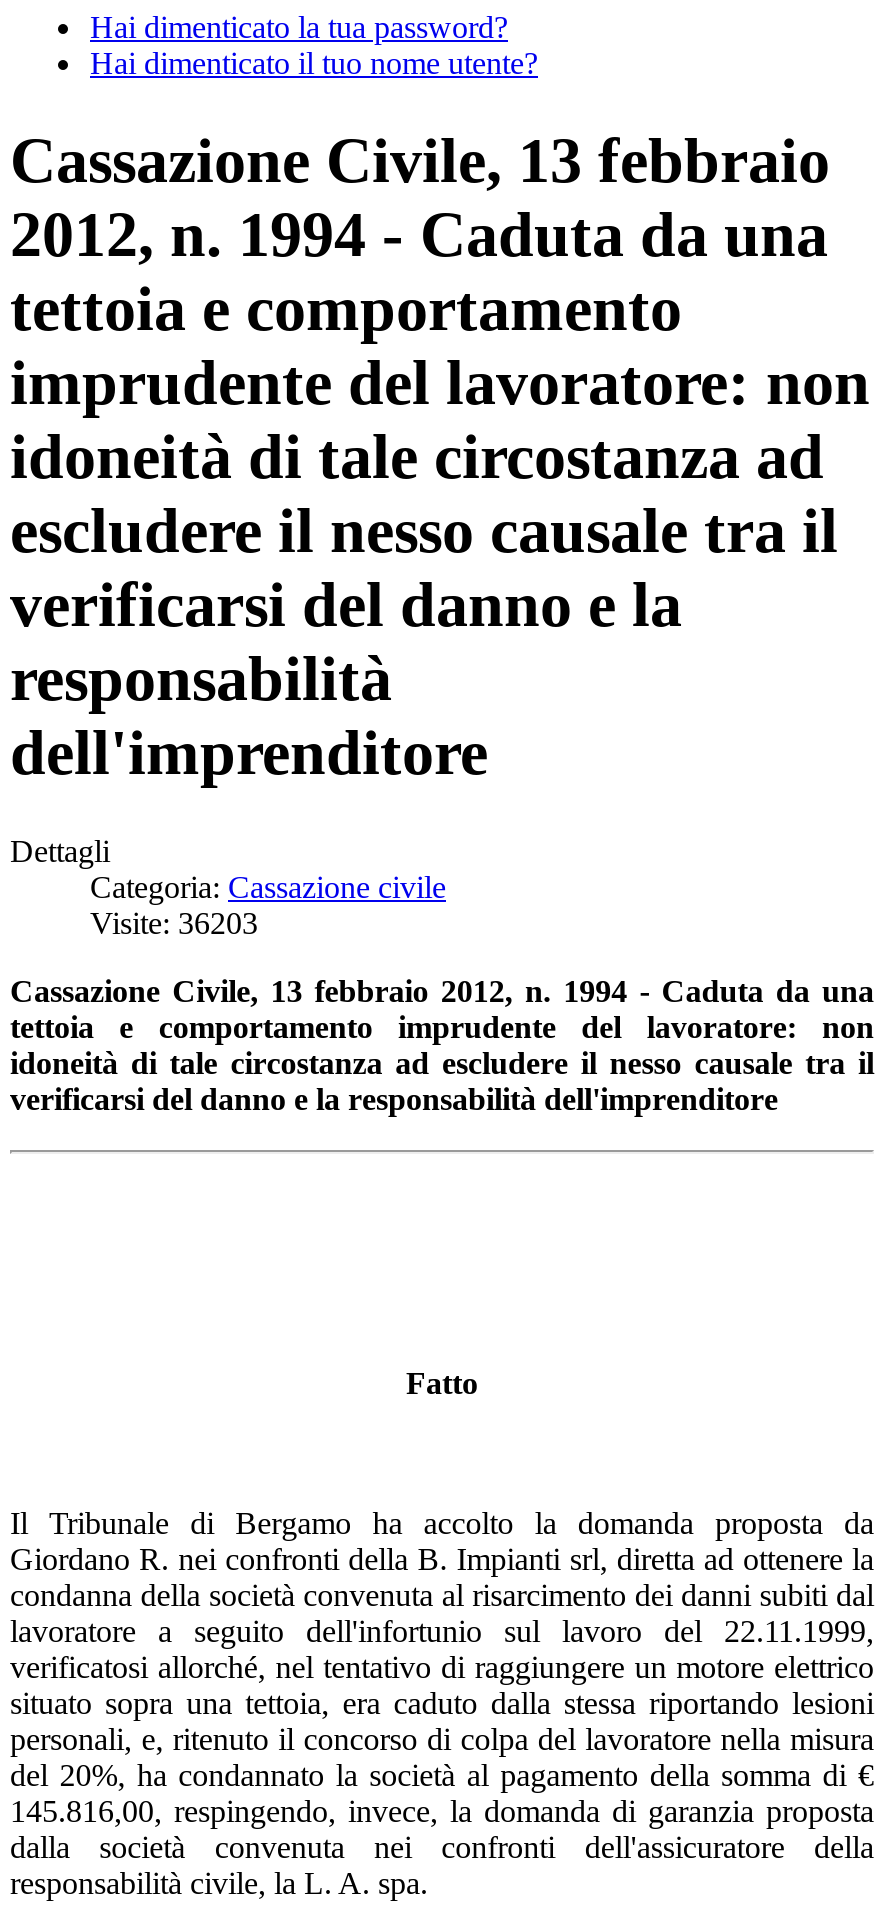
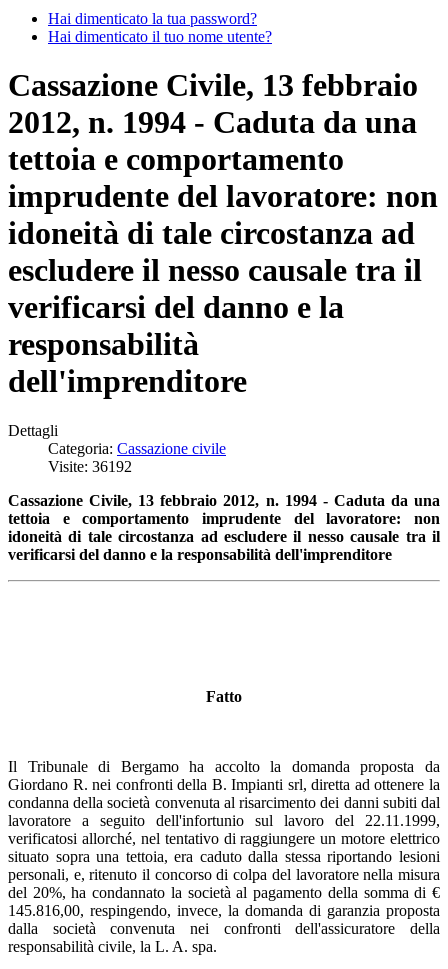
[90,905,258,939] Visite: 36203 -> [48,458,132,475] Visite: 36192

